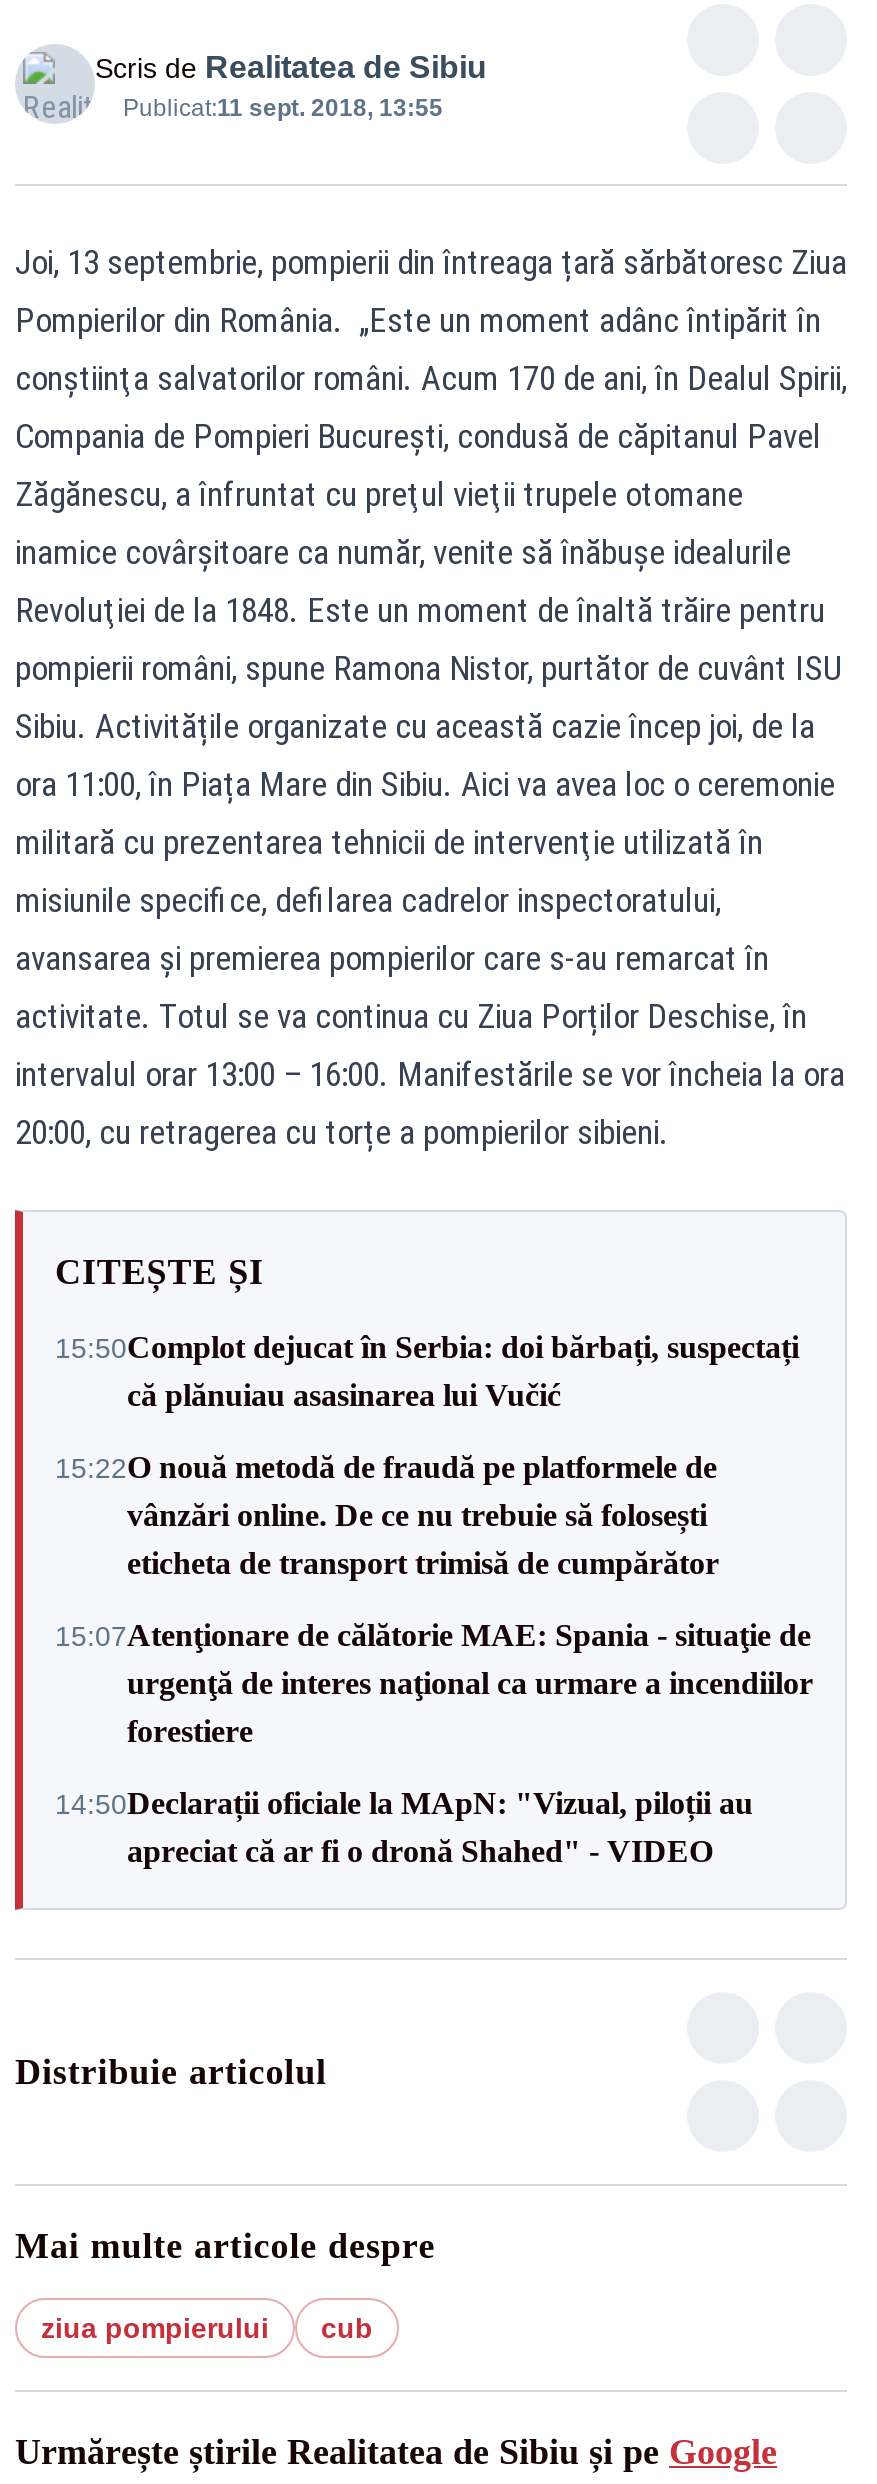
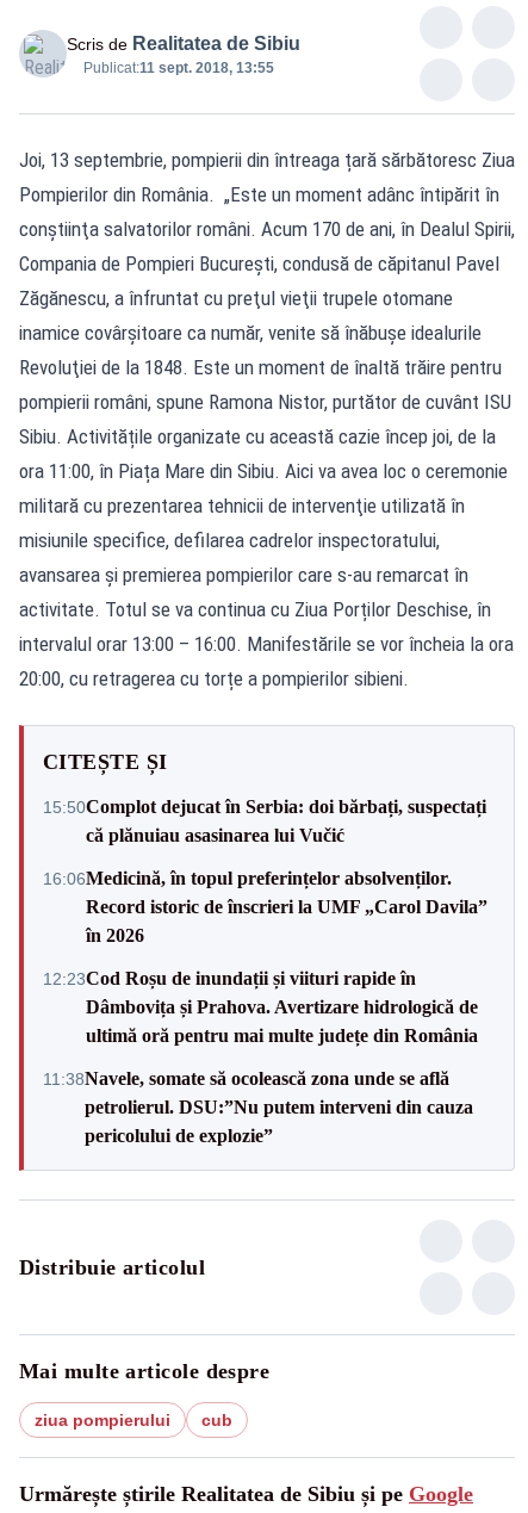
[55,1450,719,1580] 15:22O nouă metodă de fraudă pe platformele de | vânzări online. De ce nu trebuie să folosești | eticheta de transport trimisă de cumpărător -> [43,867,487,945] 16:06Medicină, în topul preferințelor absolvenților. | Record istoric de înscrieri la UMF „Carol Davila” | în 2026
[55,1618,813,1748] 15:07Atenţionare de călătorie MAE: Spania - situaţie de | urgenţă de interes naţional ca urmare a incendiilor | forestiere -> [43,968,478,1045] 12:23Cod Roșu de inundații și viituri rapide în | Dâmbovița și Prahova. Avertizare hidrologică de | ultimă oră pentru mai multe județe din România
[55,1786,753,1868] 14:50Declarații oficiale la MApN: "Vizual, piloții au | apreciat că ar fi o dronă Shahed" - VIDEO -> [43,1068,473,1145] 11:38Navele, somate să ocolească zona unde se află | petrolierul. DSU:”Nu putem interveni din cauza | pericolului de explozie”

